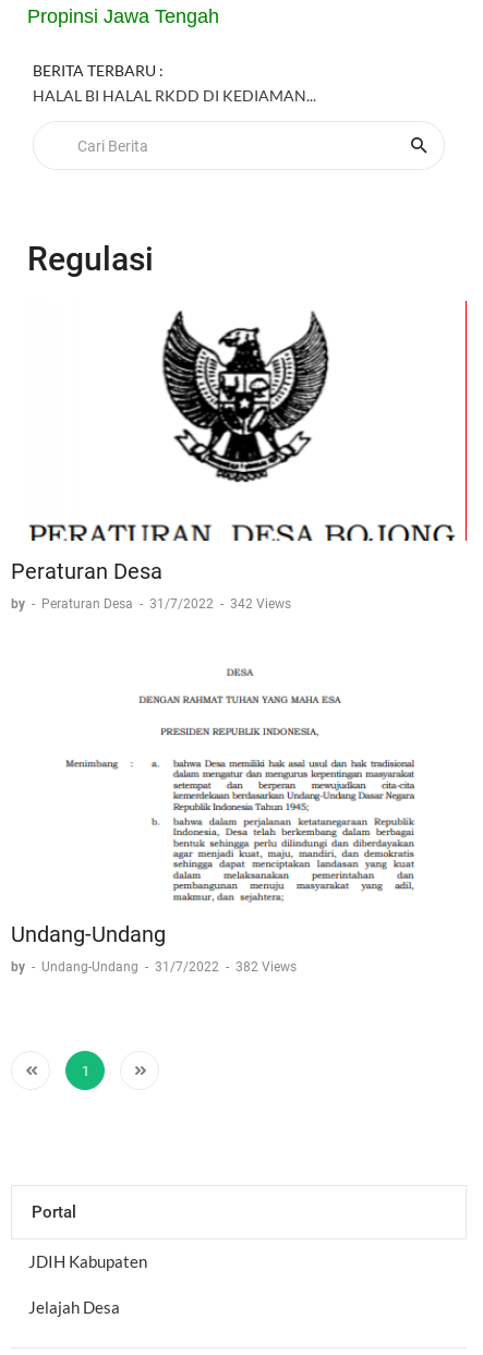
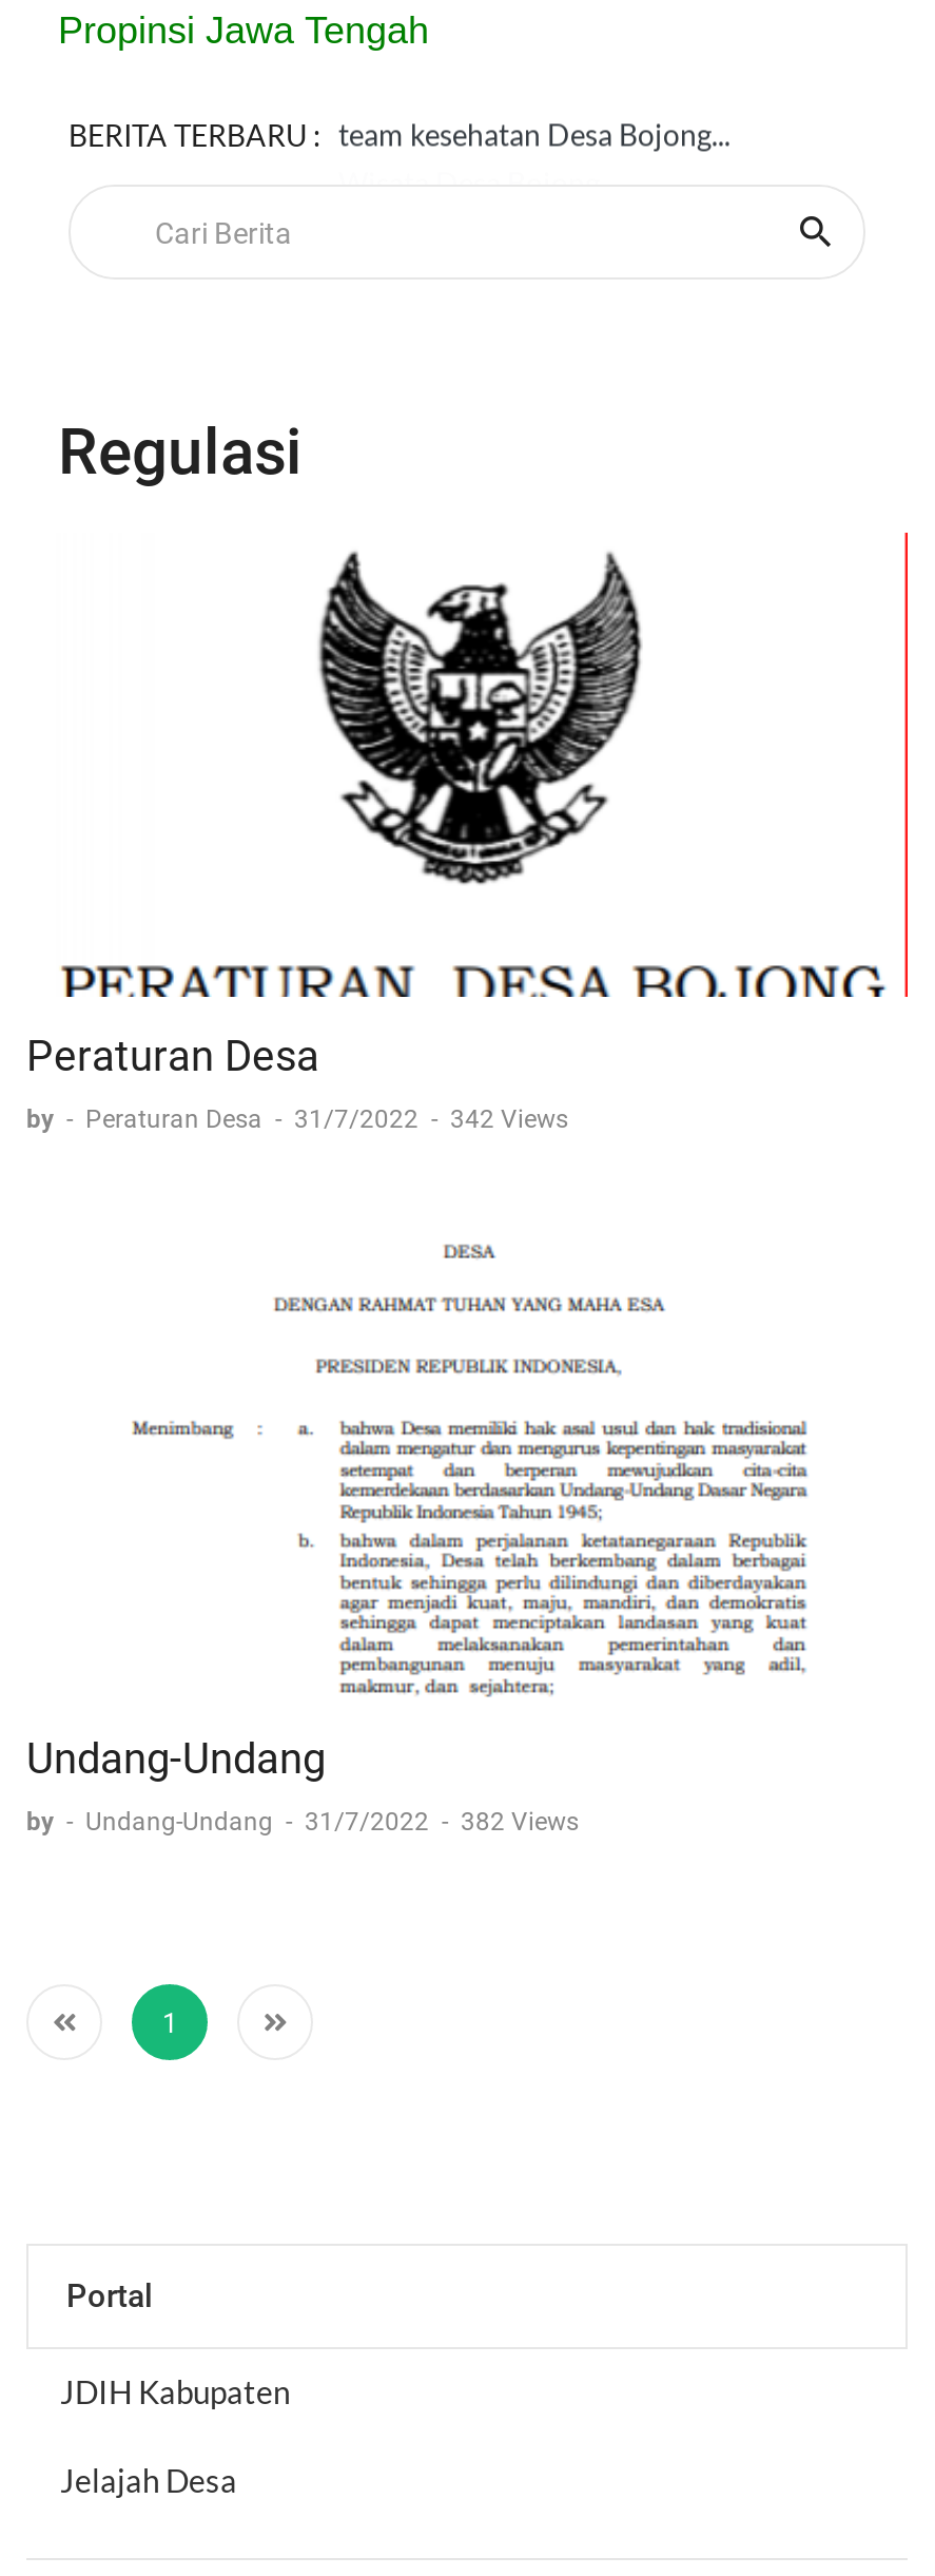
[33,61,316,105] BERITA TERBARU : | HALAL BI HALAL RKDD DI KEDIAMAN... -> [69,117,731,153] BERITA TERBARU : team kesehatan Desa Bojong...

